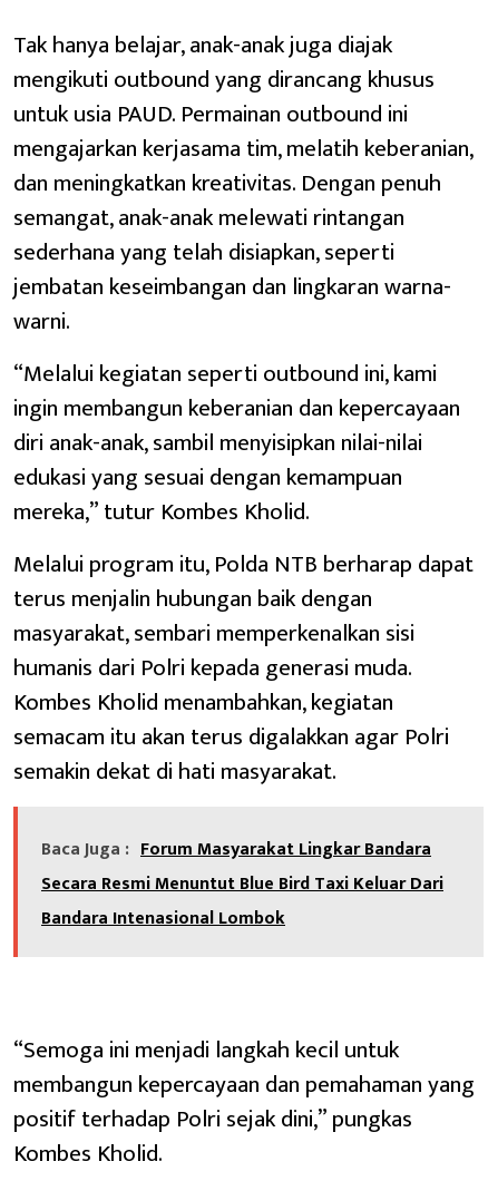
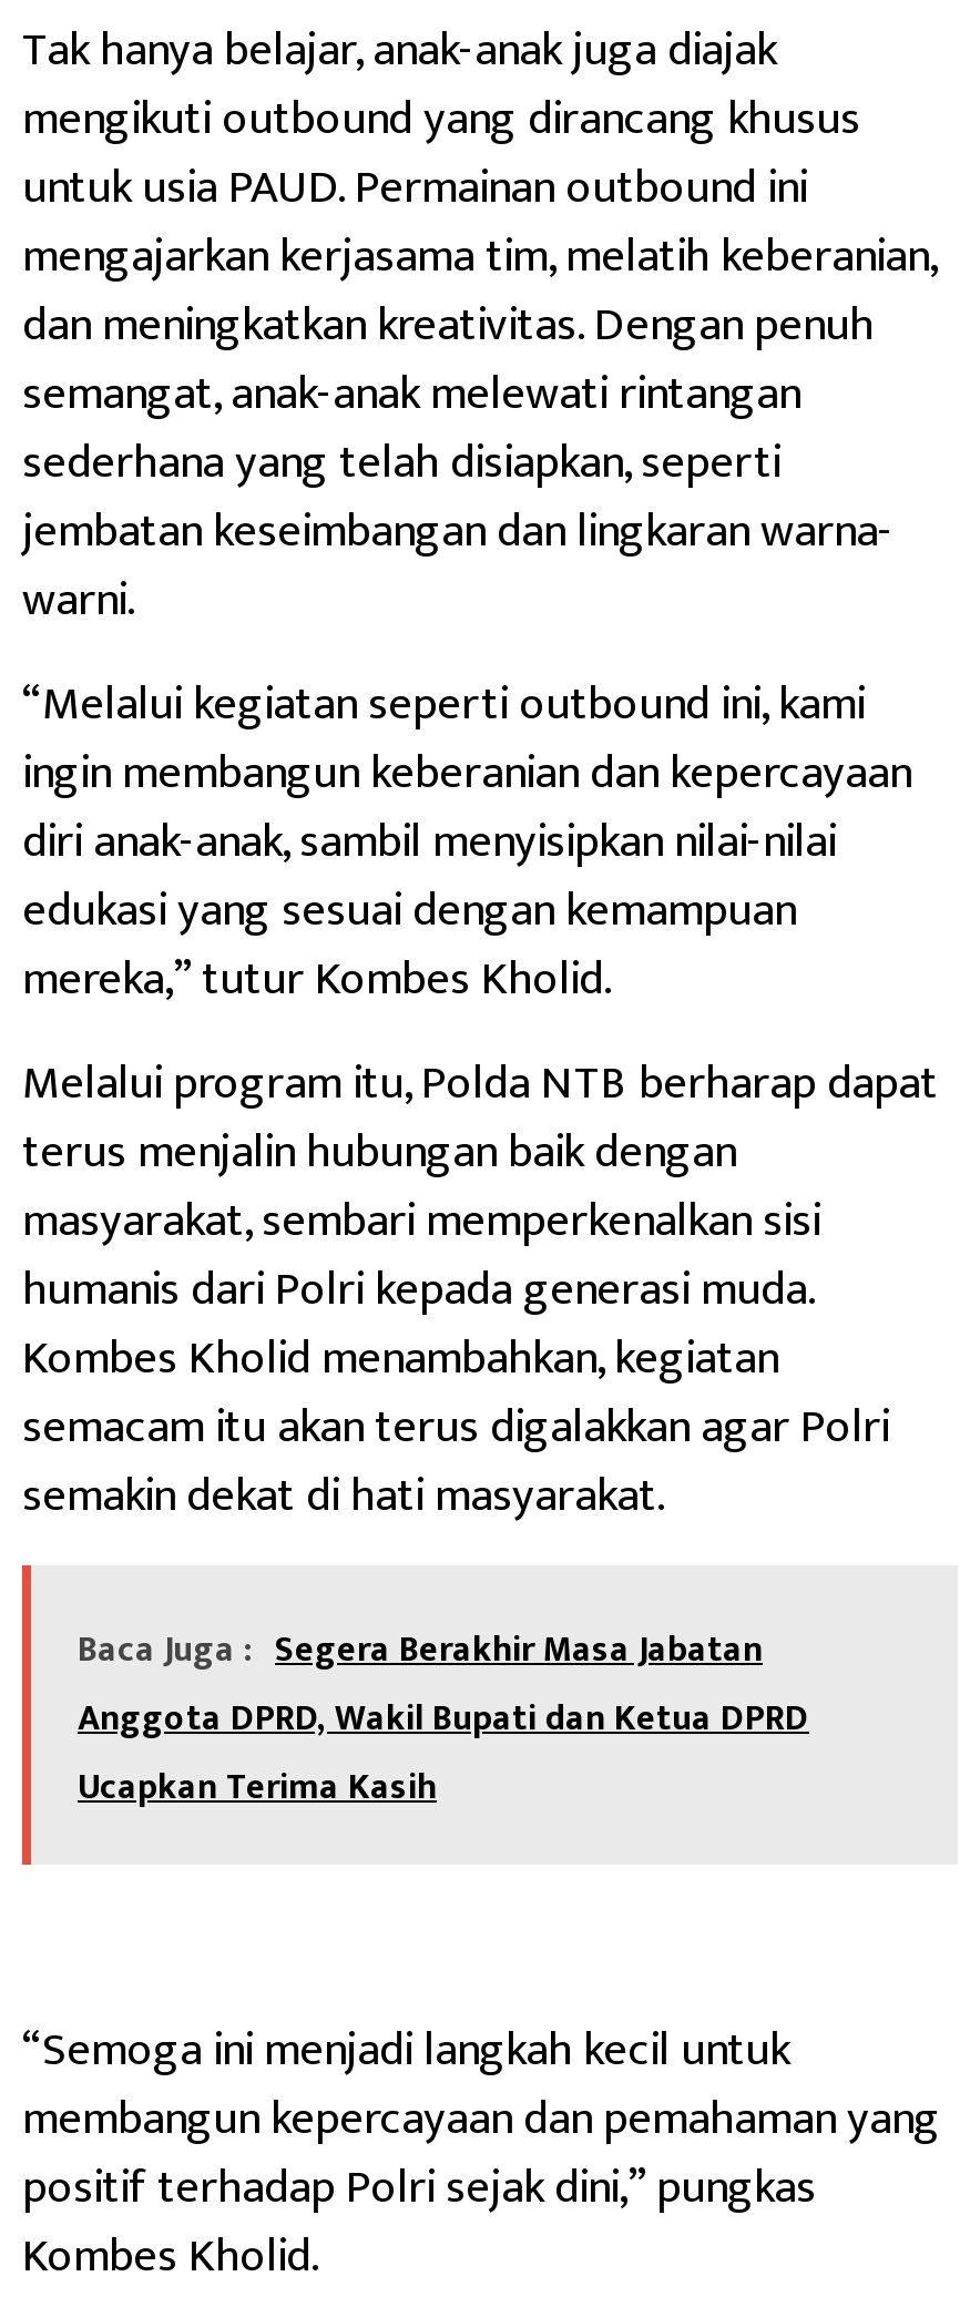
[41,835,443,934] Baca Juga : Forum Masyarakat Lingkar Bandara | Secara Resmi Menuntut Blue Bird Taxi Keluar Dari | Bandara Intenasional Lombok -> [78,1621,809,1819] Baca Juga : Segera Berakhir Masa Jabatan | Anggota DPRD, Wakil Bupati dan Ketua DPRD | Ucapkan Terima Kasih

